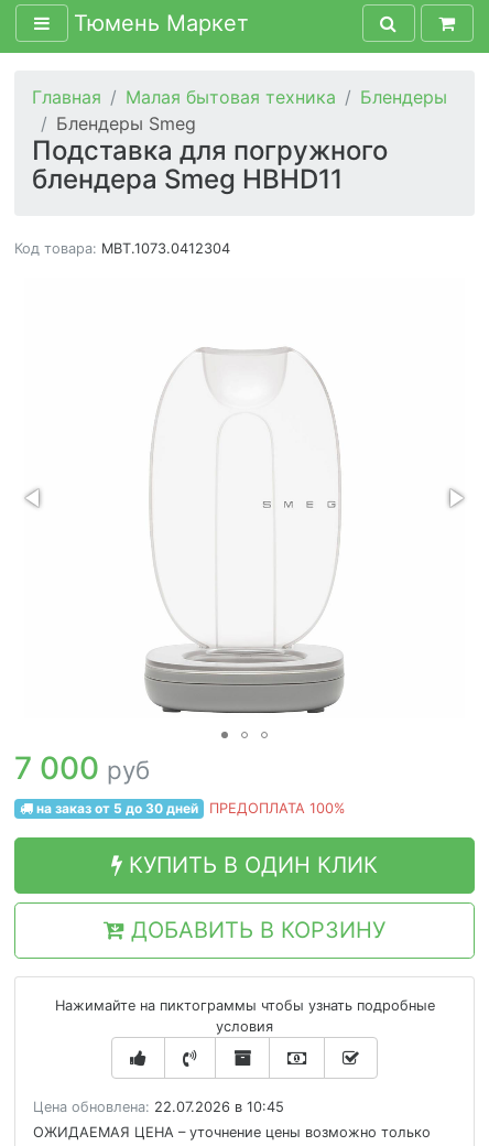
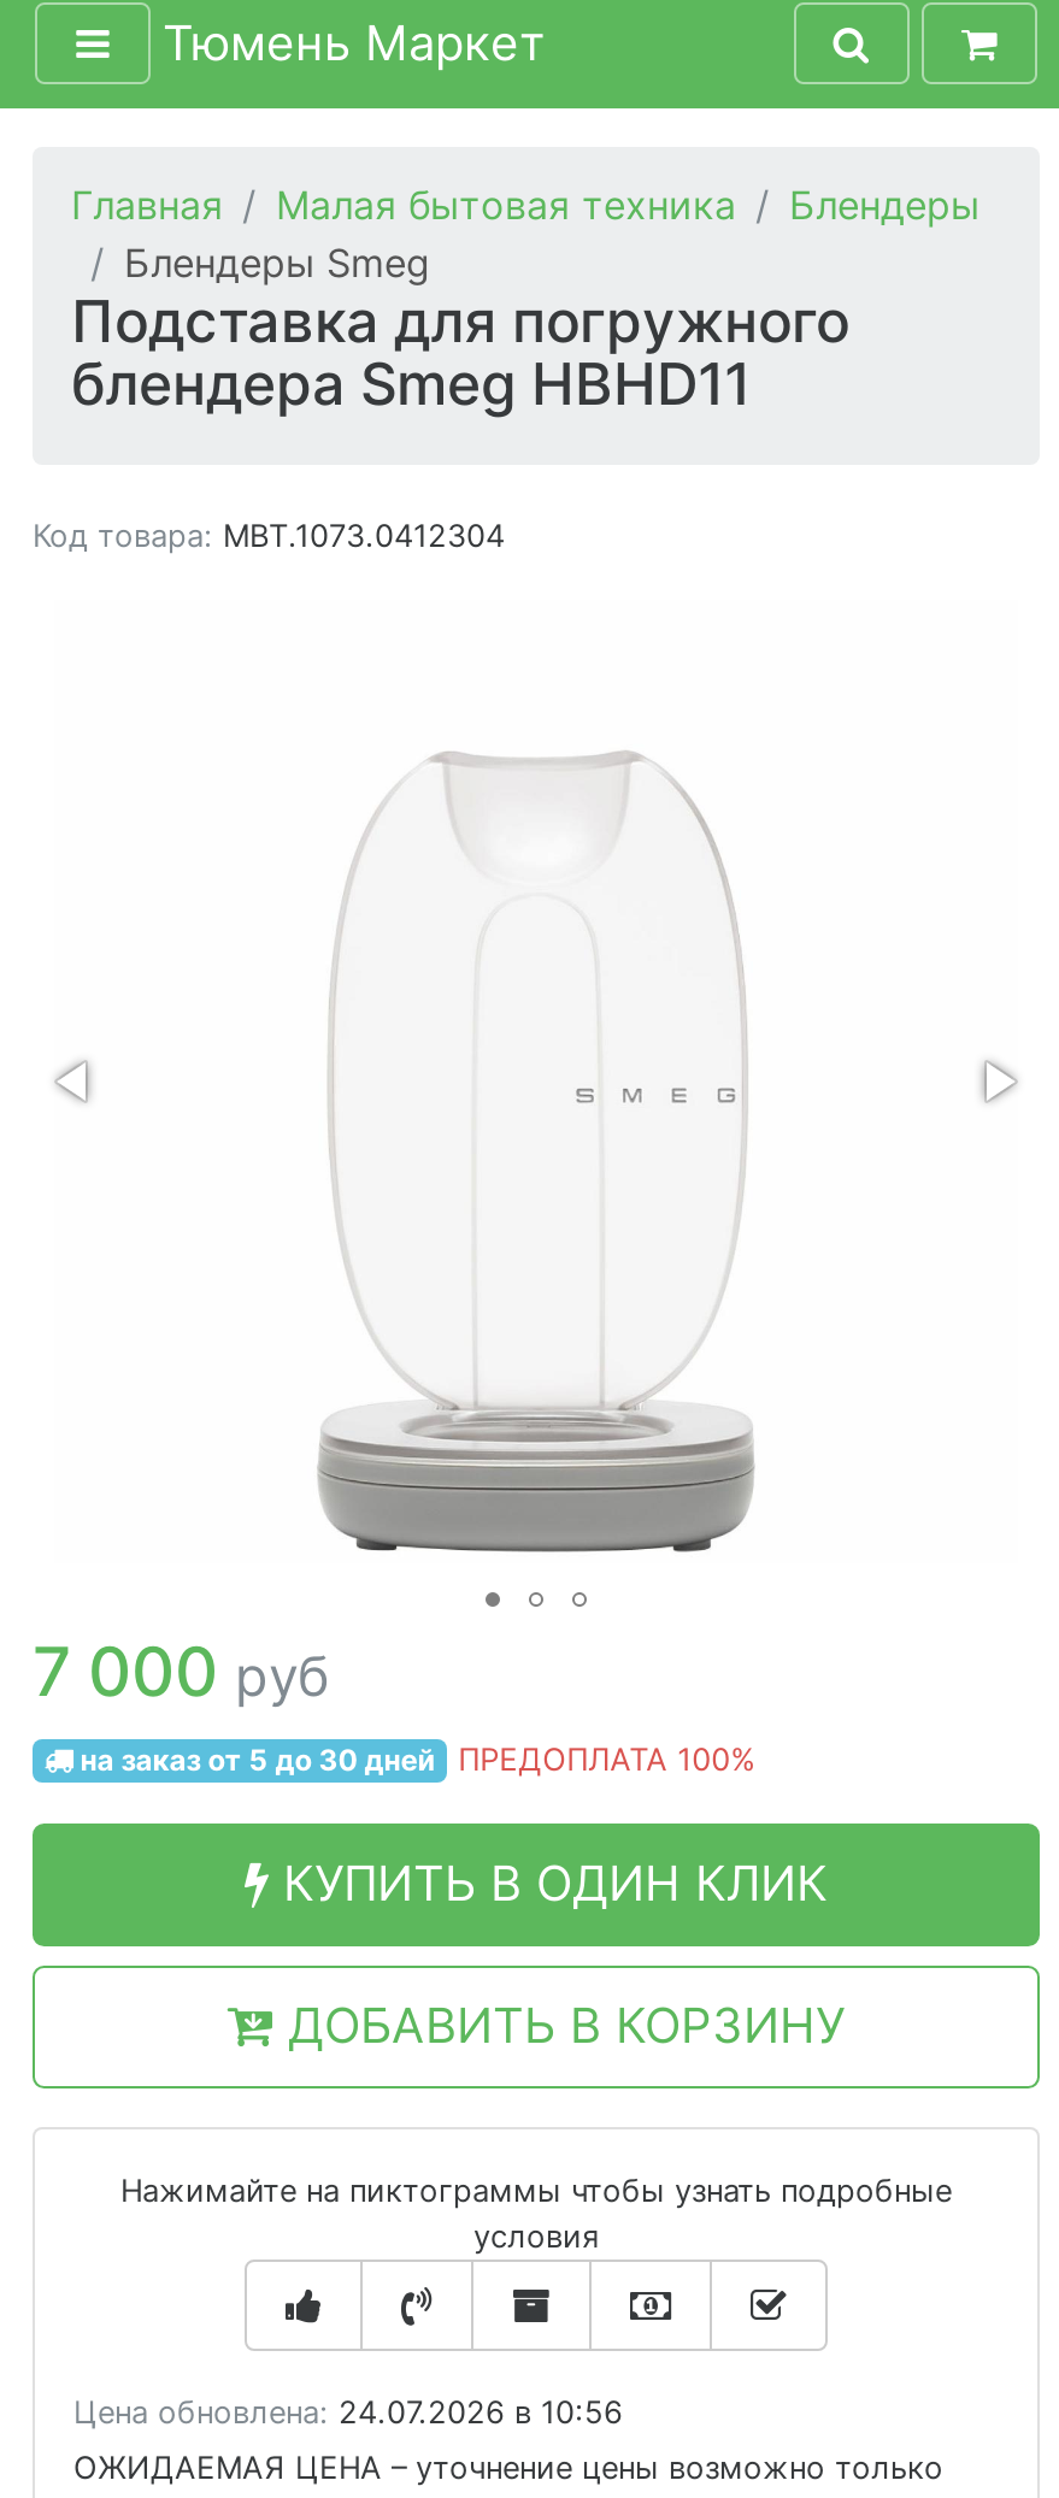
[33,1099,284,1115] Цена обновлена: 22.07.2026 в 10:45 -> [73,2394,623,2431] Цена обновлена: 24.07.2026 в 10:56

